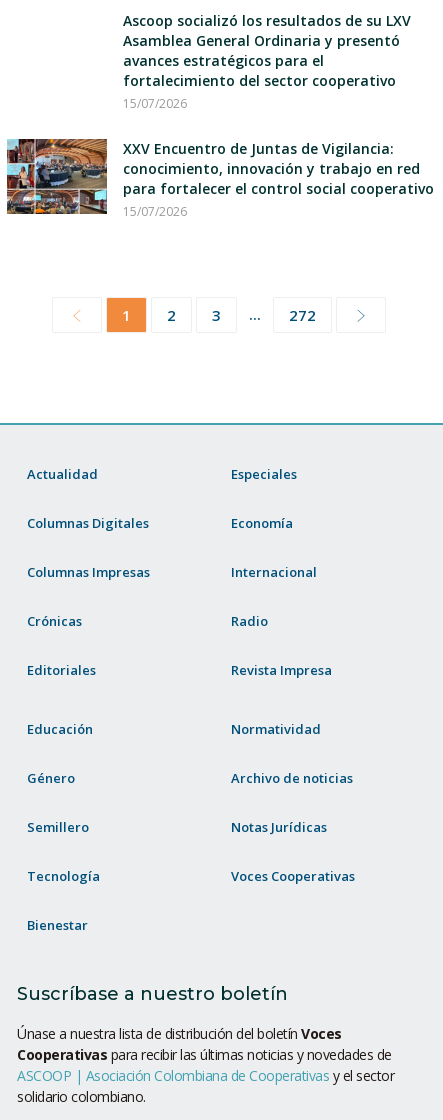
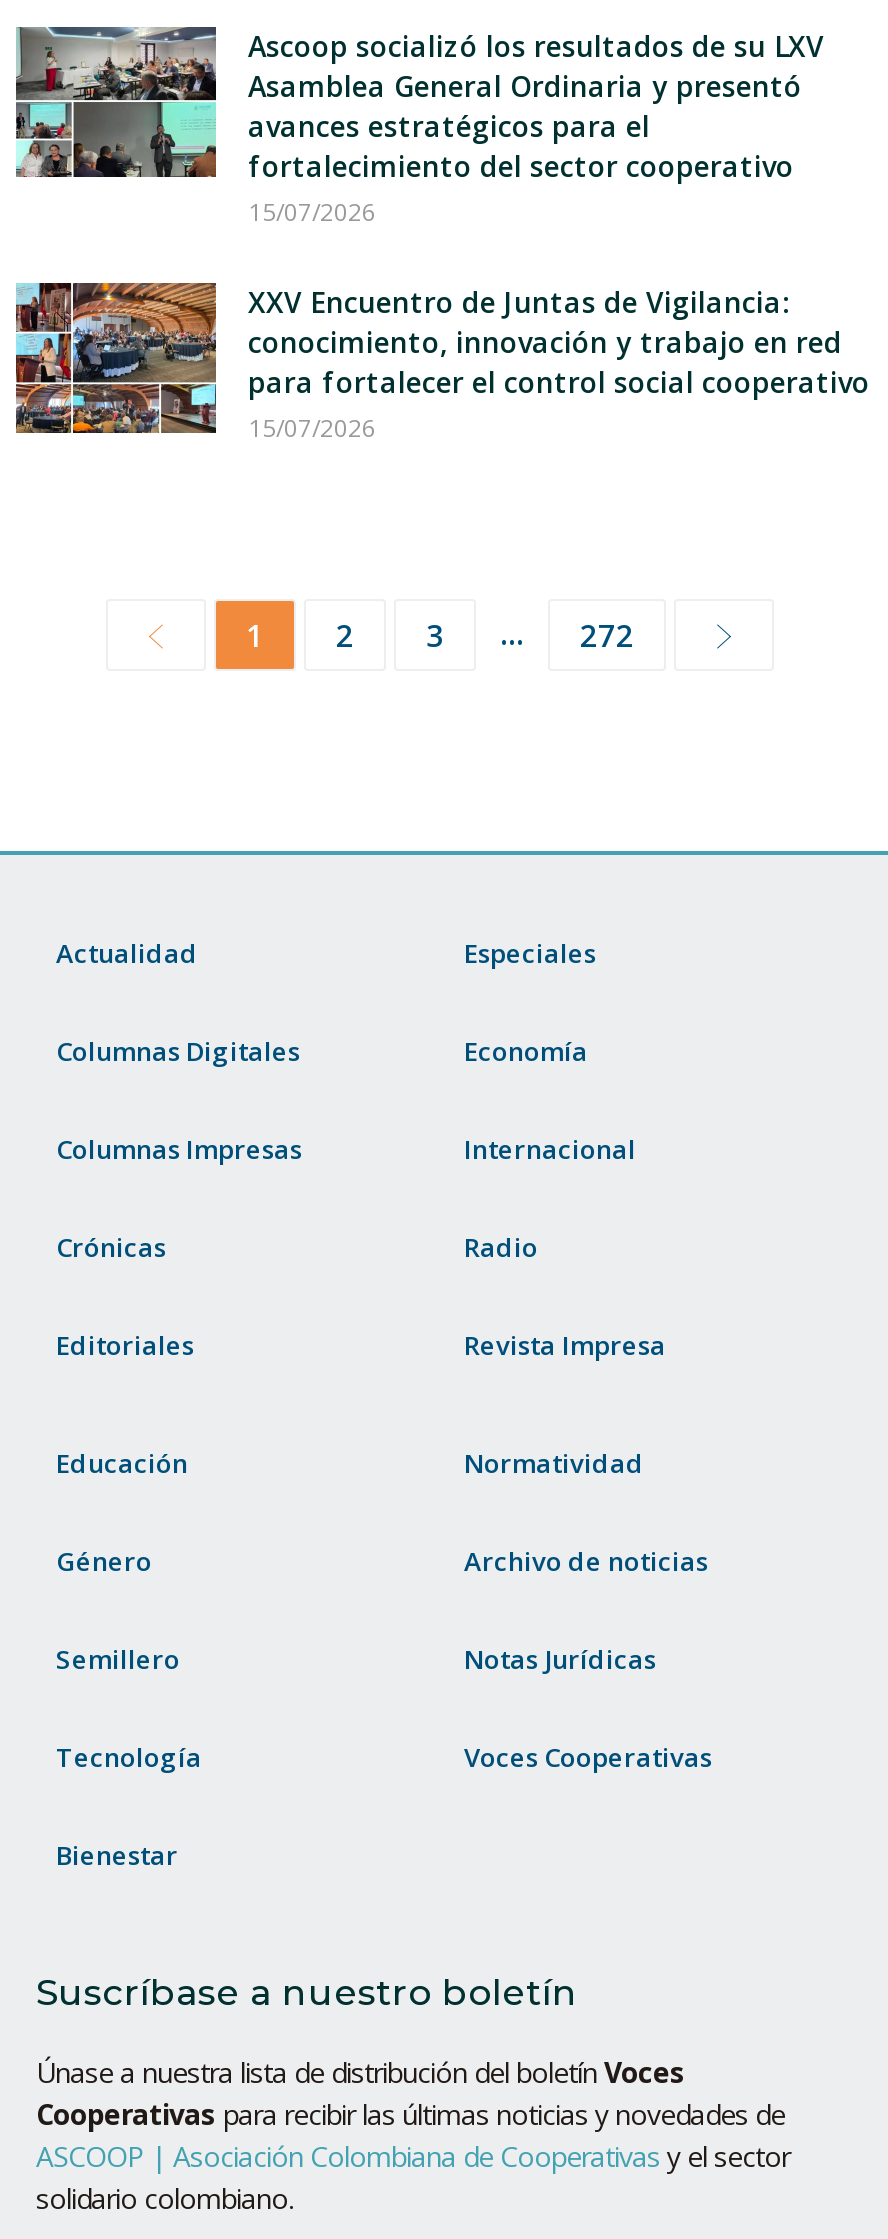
none -> [14,25,218,179] [image]

